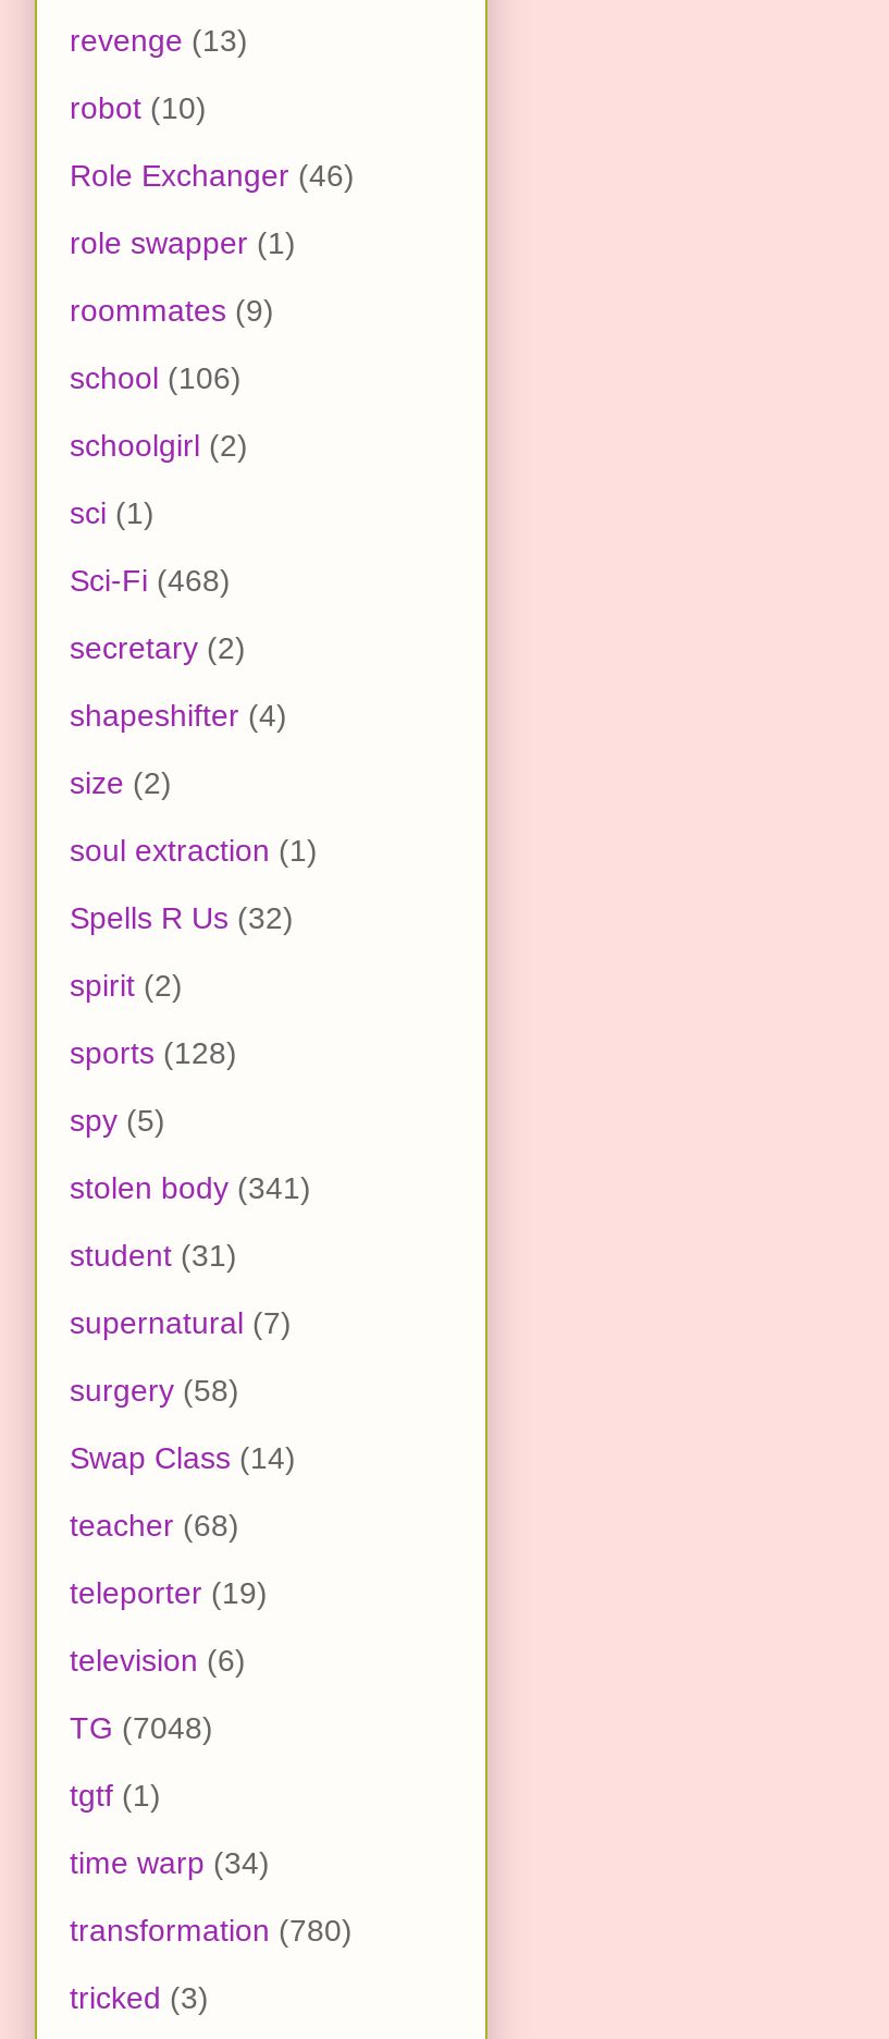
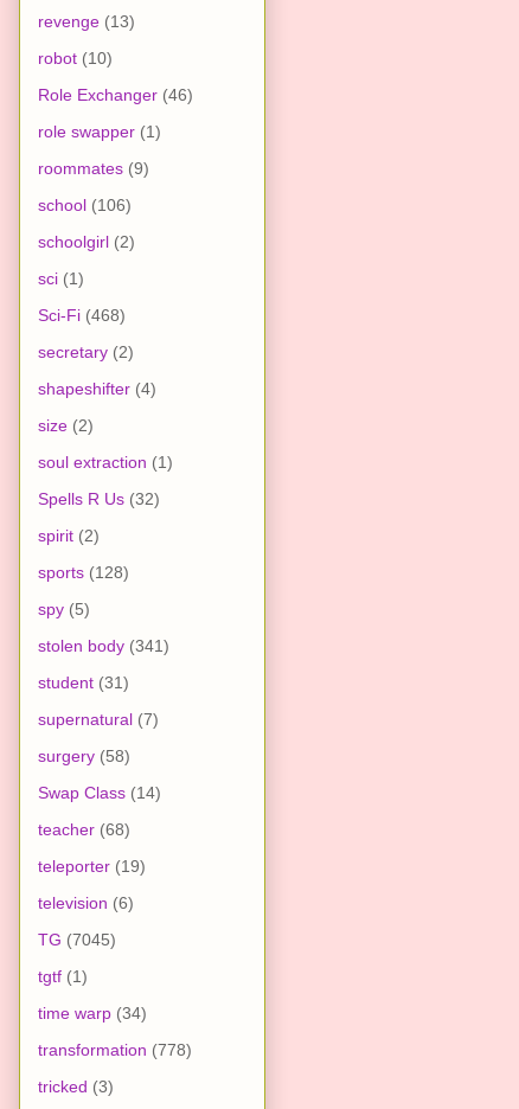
[70,1709,213,1744] TG (7048) -> [38,930,116,949] TG (7045)
[70,1912,353,1947] transformation (780) -> [38,1040,192,1059] transformation (778)

